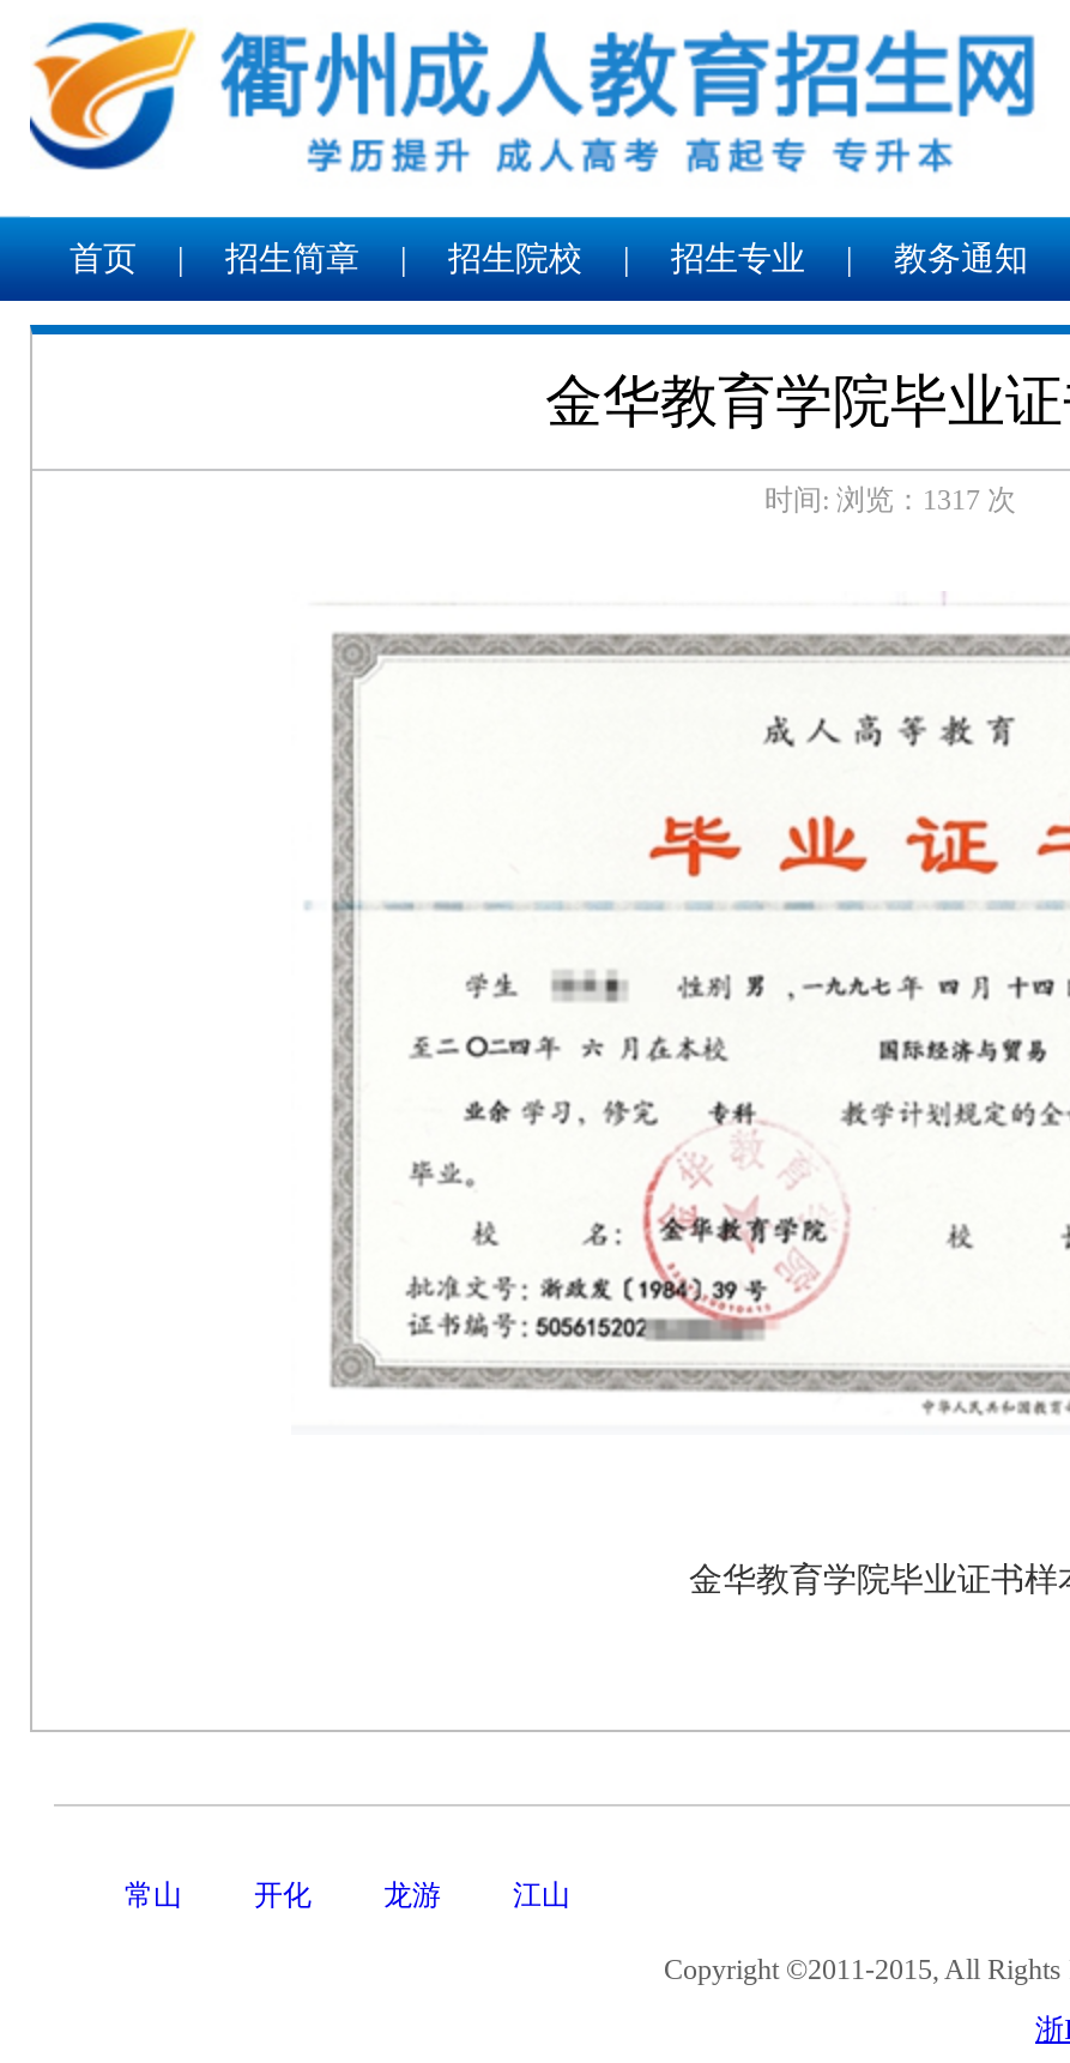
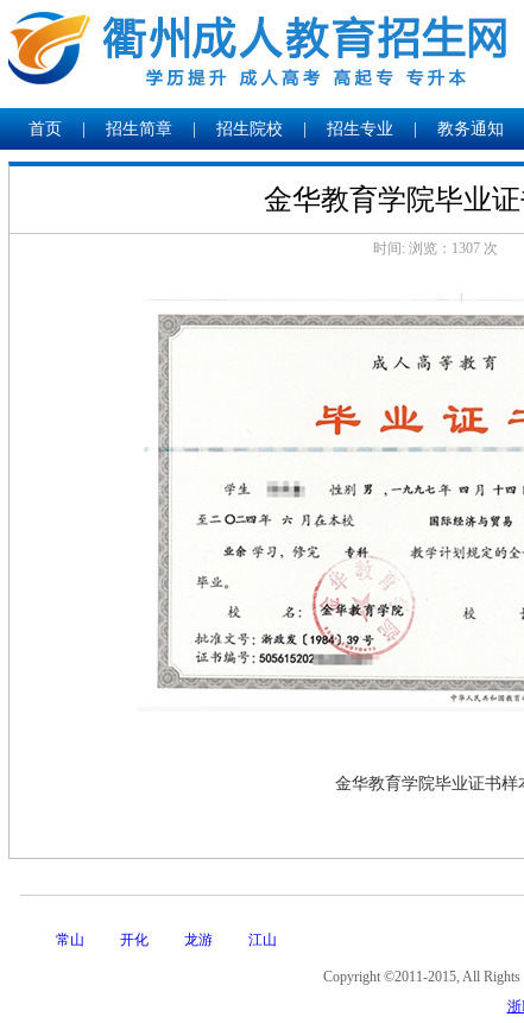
[764,483,1016,517] 时间: 浏览：1317 次 -> [373,240,497,257] 时间: 浏览：1307 次

